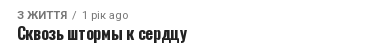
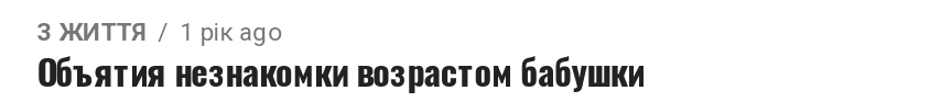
[17,21,187,45] Сквозь штормы к сердцу -> [37,45,644,98] Объятия незнакомки возрастом бабушки

